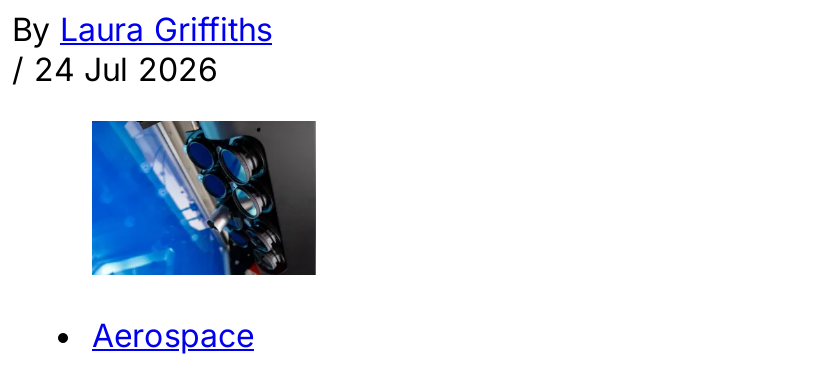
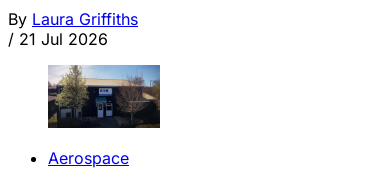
[12,50,218,90] / 24 Jul 2026 -> [8,29,108,49] / 21 Jul 2026
[90,120,316,276] [image] -> [47,64,160,129] [image]

